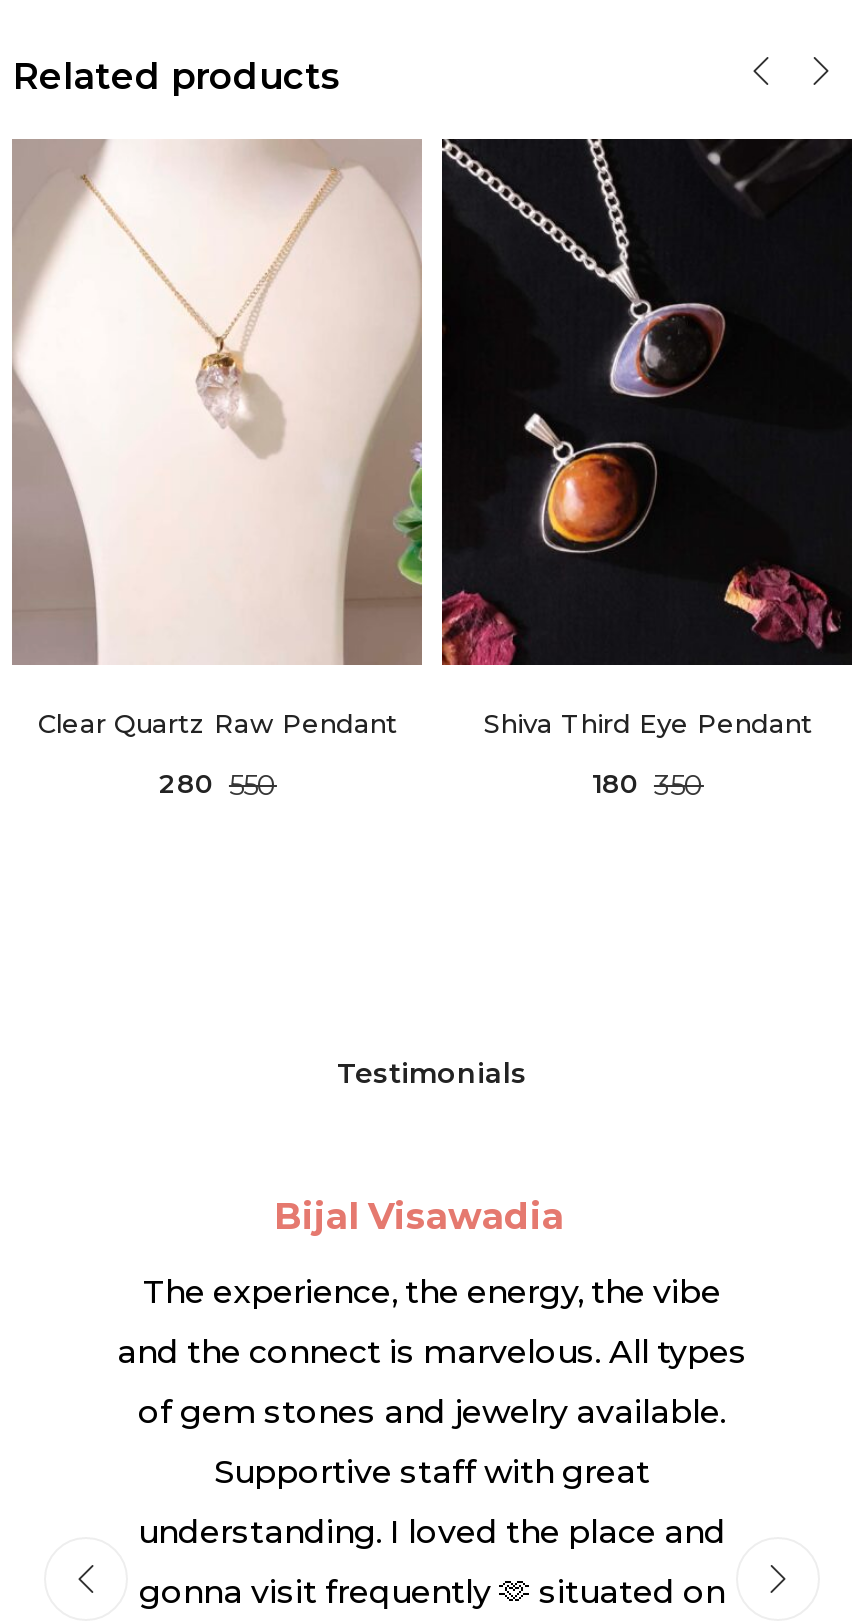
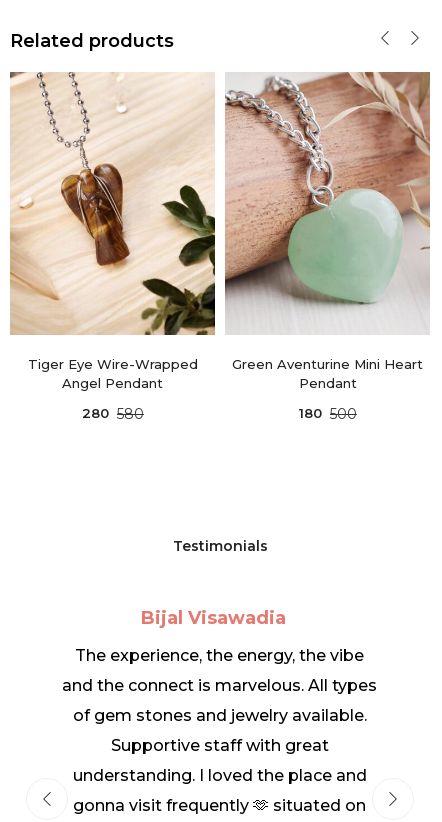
[12,139,424,739] [image] | Clear Quartz Raw Pendant -> [10,72,216,391] [image] | Tiger Eye Wire-Wrapped | Angel Pendant
[440,137,854,739] [image] | Shiva Third Eye Pendant -> [224,71,431,391] [image] | Green Aventurine Mini Heart | Pendant
[159,767,277,803] 280 550 -> [82,405,144,423] 280 580
[592,767,704,803] 180 350 -> [299,405,357,423] 180 500

